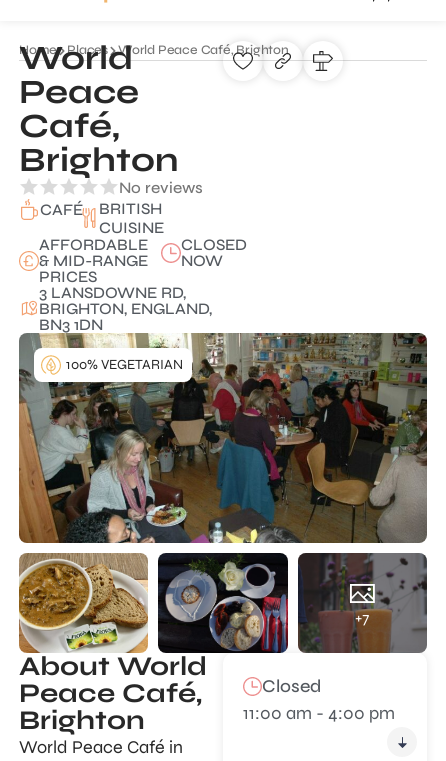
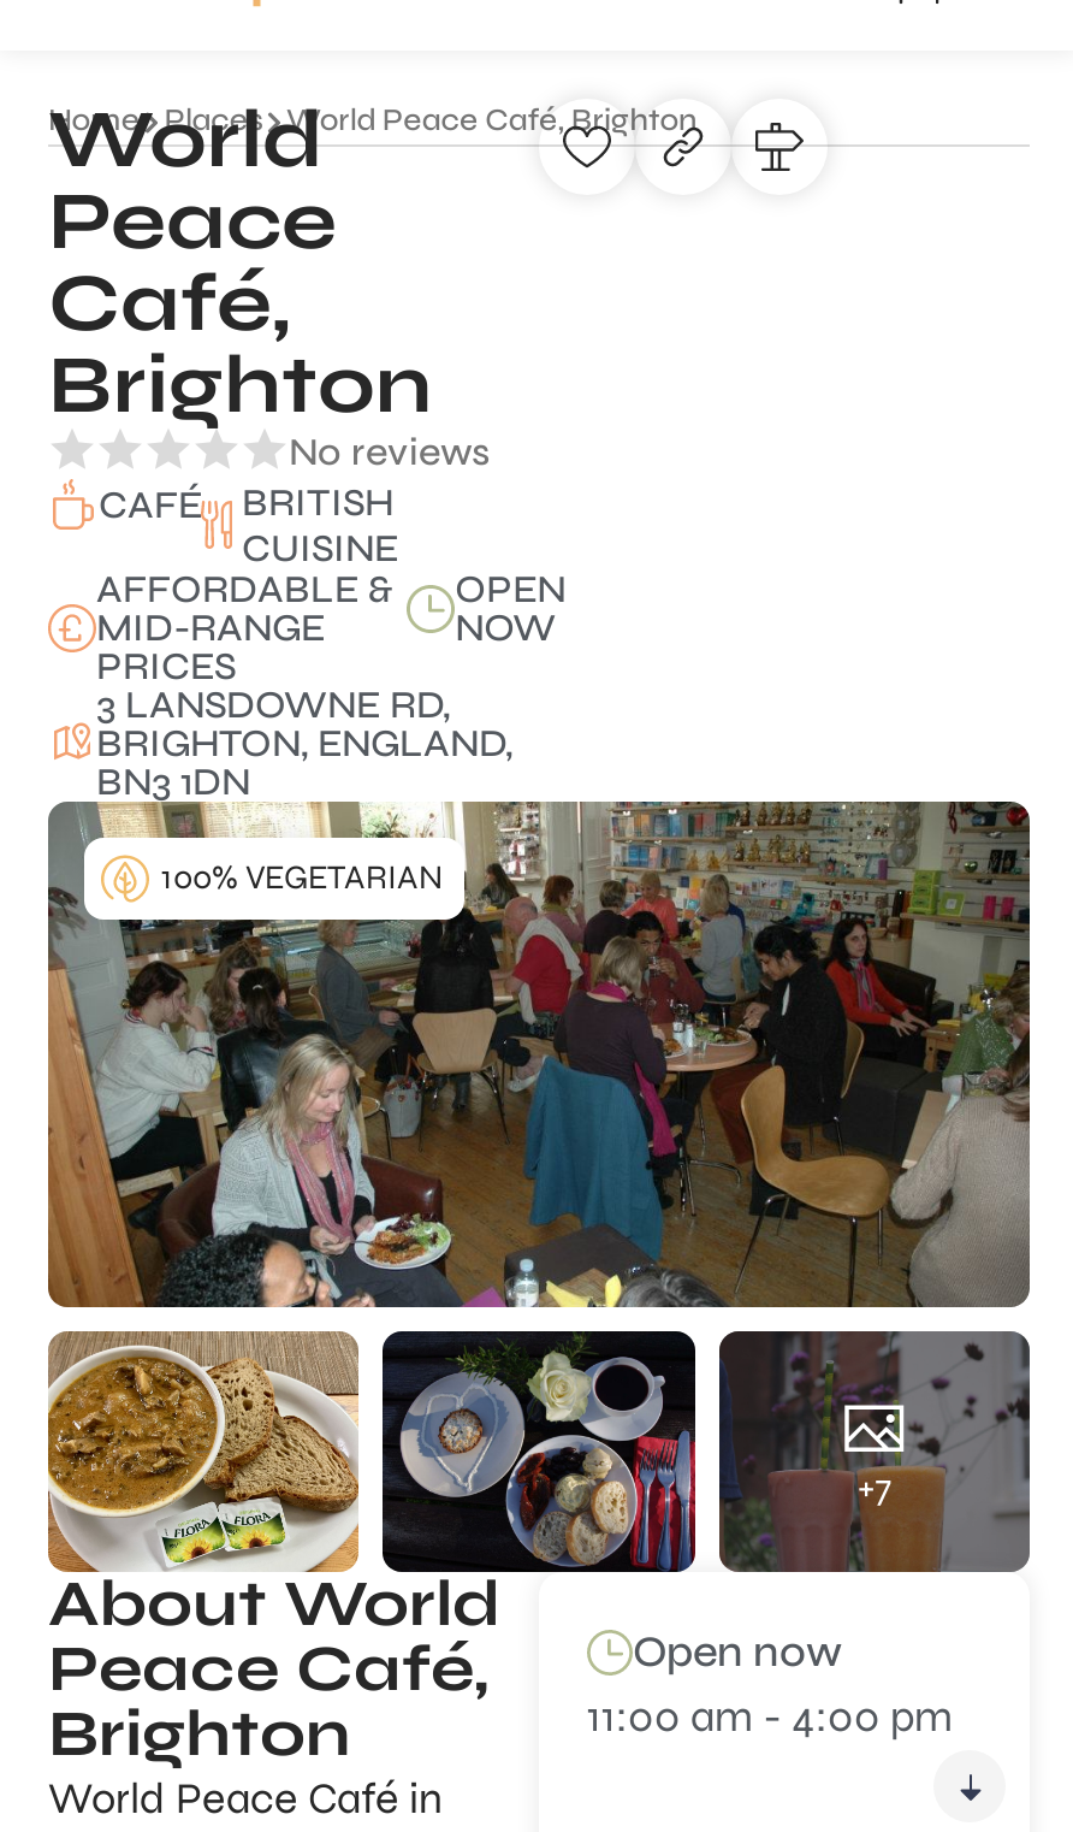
[181,235,247,254] CLOSED -> [455,566,566,611] OPEN
[262,675,321,697] Closed -> [633,1625,842,1678] Open now

